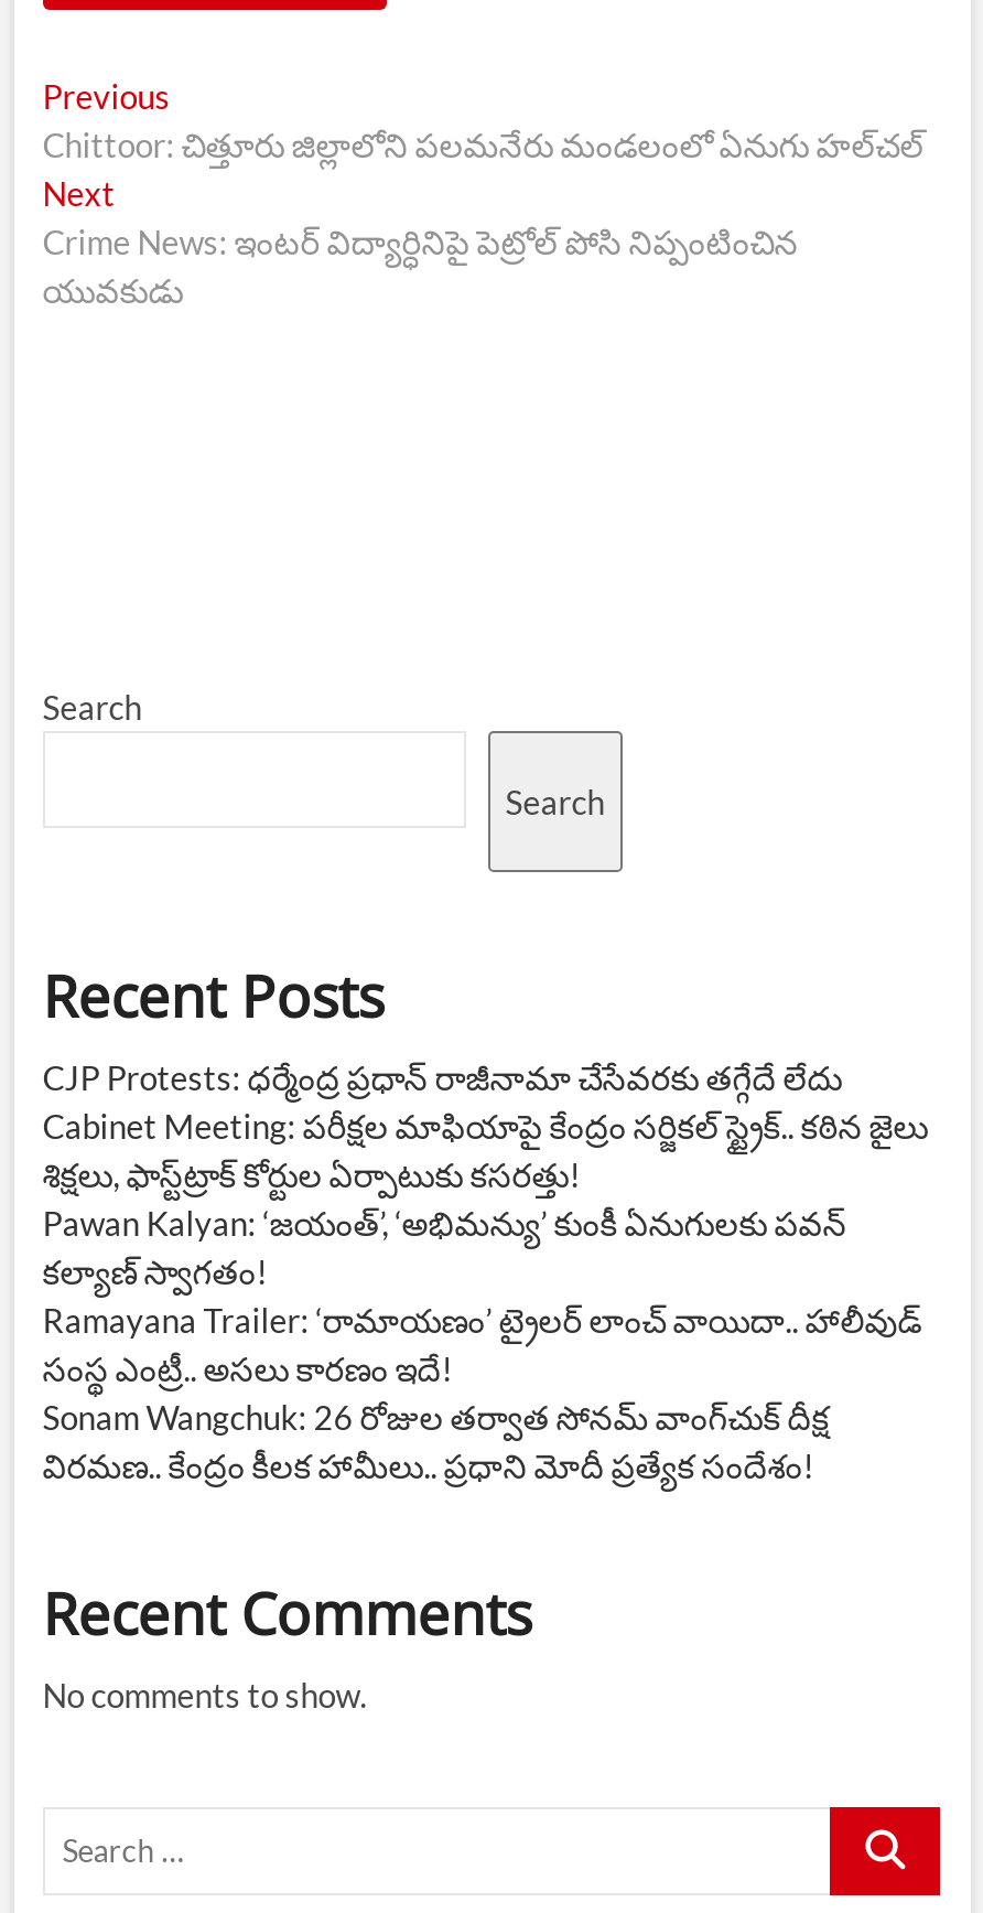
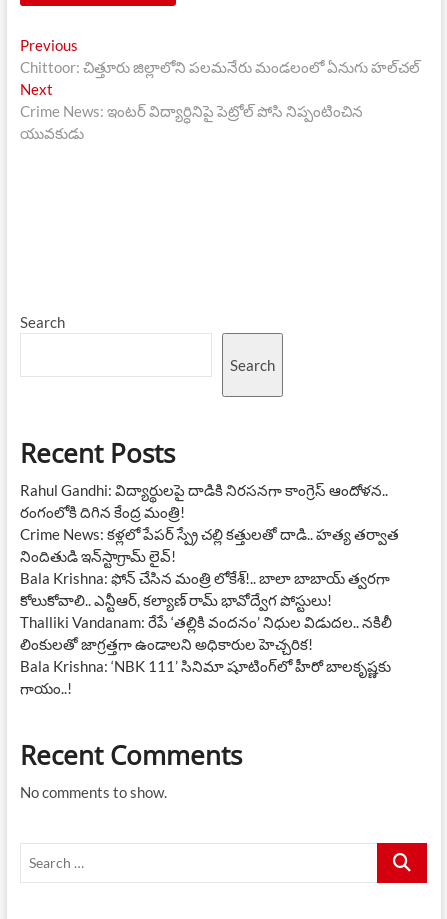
[43,1057,929,1485] CJP Protests: ధర్మేంద్ర ప్రధాన్ రాజీనామా చేసేవరకు తగ్గేదే లేదు | Cabinet Meeting: పరీక్షల మాఫియాపై కేంద్రం సర్జికల్ స్ట్రైక్.. కఠిన జైలు | శిక్షలు, ఫాస్ట్‌ట్రాక్ కోర్టుల ఏర్పాటుకు కసరత్తు! | Pawan Kalyan: ‘జయంత్’, ‘అభిమన్యు’ కుంకీ ఏనుగులకు పవన్ | కల్యాణ్ స్వాగతం! | Ramayana Trailer: ‘రామాయణం’ ట్రైలర్ లాంచ్ వాయిదా.. హాలీవుడ్ | సంస్థ ఎంట్రీ.. అసలు కారణం ఇదే! | Sonam Wangchuk: 26 రోజుల తర్వాత సోనమ్ వాంగ్‌చుక్ దీక్ష | విరమణ.. కేంద్రం కీలక హామీలు.. ప్రధాని మోదీ ప్రత్యేక సందేశం! -> [20,481,399,697] Rahul Gandhi: విద్యార్థులపై దాడికి నిరసనగా కాంగ్రెస్ ఆందోళన.. | రంగంలోకి దిగిన కేంద్ర మంత్రి! | Crime News: కళ్లలో పేపర్ స్ప్రే చల్లి కత్తులతో దాడి.. హత్య తర్వాత | నిందితుడి ఇన్‌స్టాగ్రామ్ లైవ్! | Bala Krishna: ఫోన్ చేసిన మంత్రి లోకేశ్!.. బాలా బాబాయ్ త్వరగా | కోలుకోవాలి.. ఎన్టీఆర్, కల్యాణ్ రామ్ భావోద్వేగ పోస్టులు! | Thalliki Vandanam: రేపే ‘తల్లికి వందనం’ నిధుల విడుదల.. నకిలీ | లింకులతో జాగ్రత్తగా ఉండాలని అధికారుల హెచ్చరిక! | Bala Krishna: ‘NBK 111’ సినిమా షూటింగ్‌లో హీరో బాలకృష్ణకు | గాయం..!

